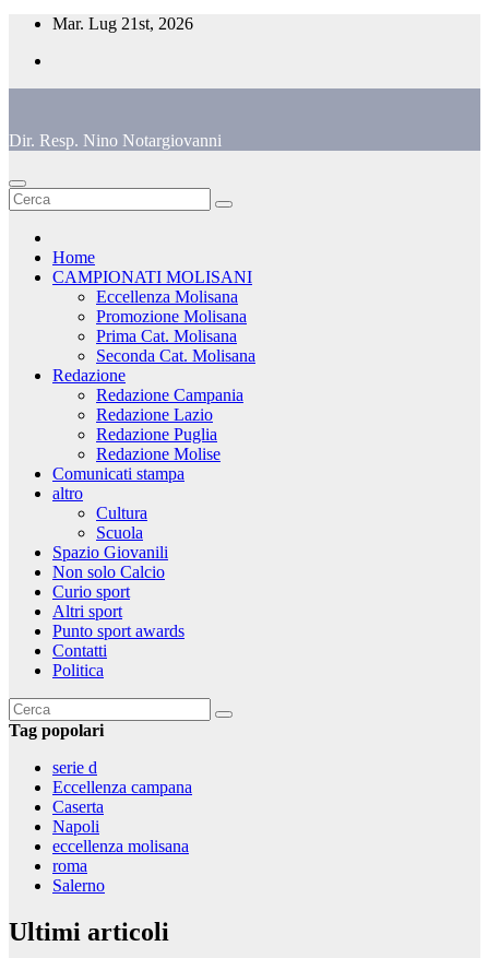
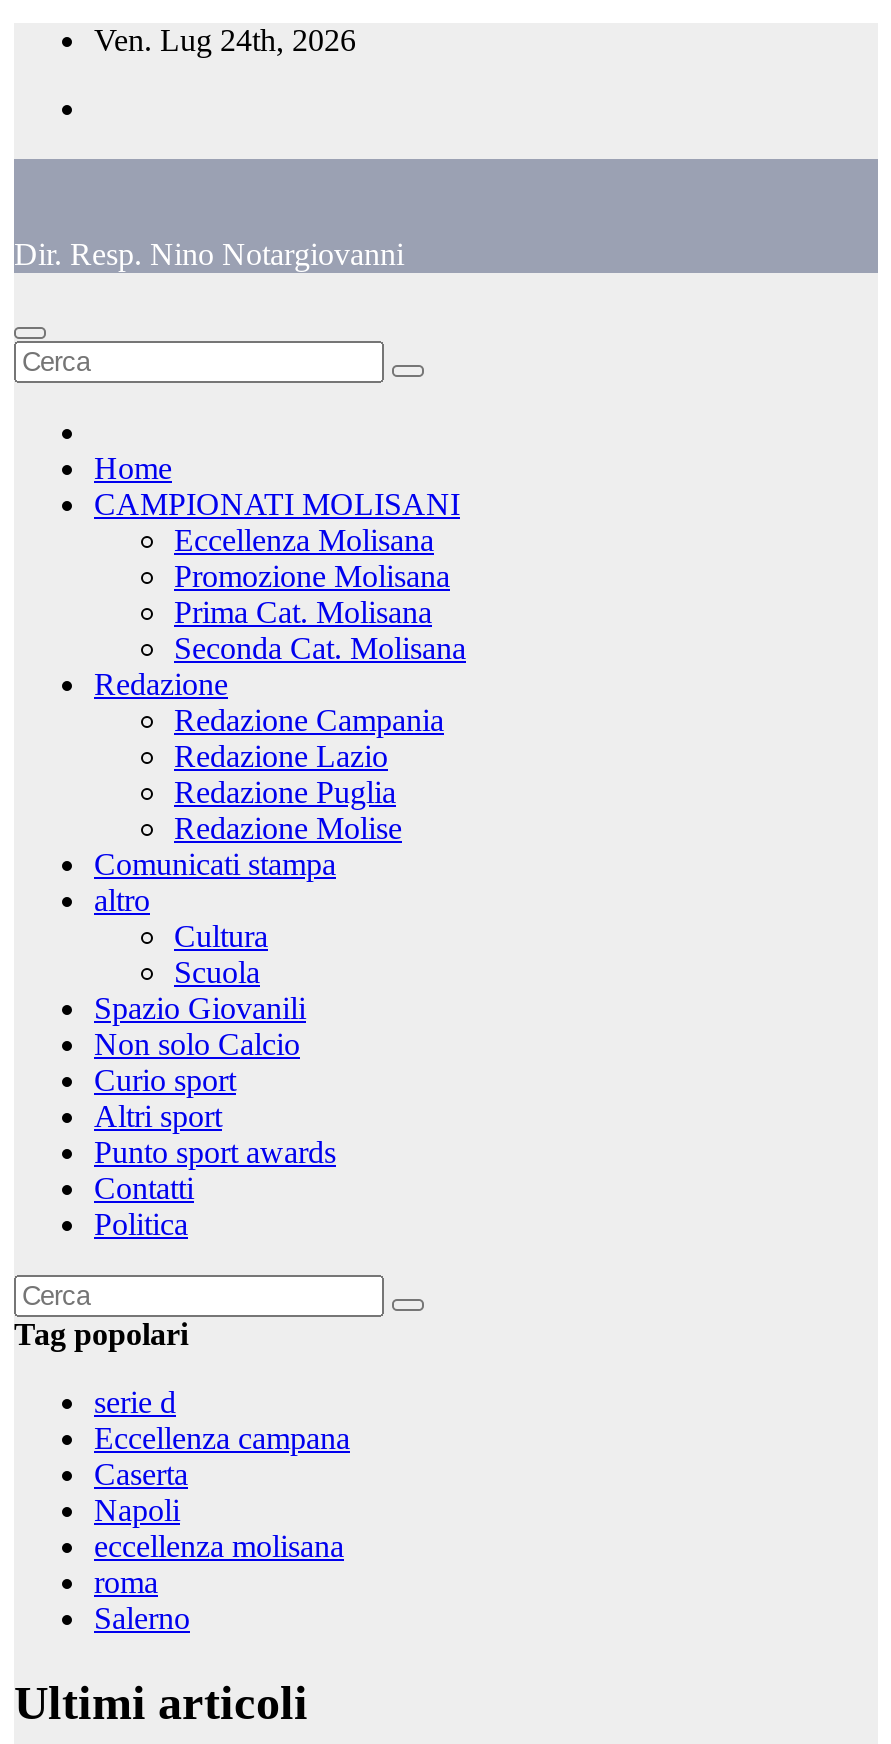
[52,14,193,33] Mar. Lug 21st, 2026 -> [94,23,356,57] Ven. Lug 24th, 2026

